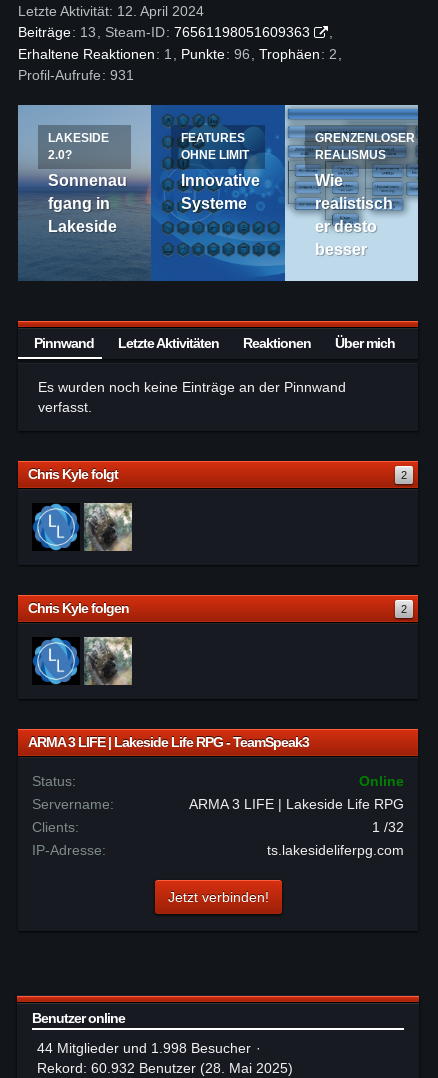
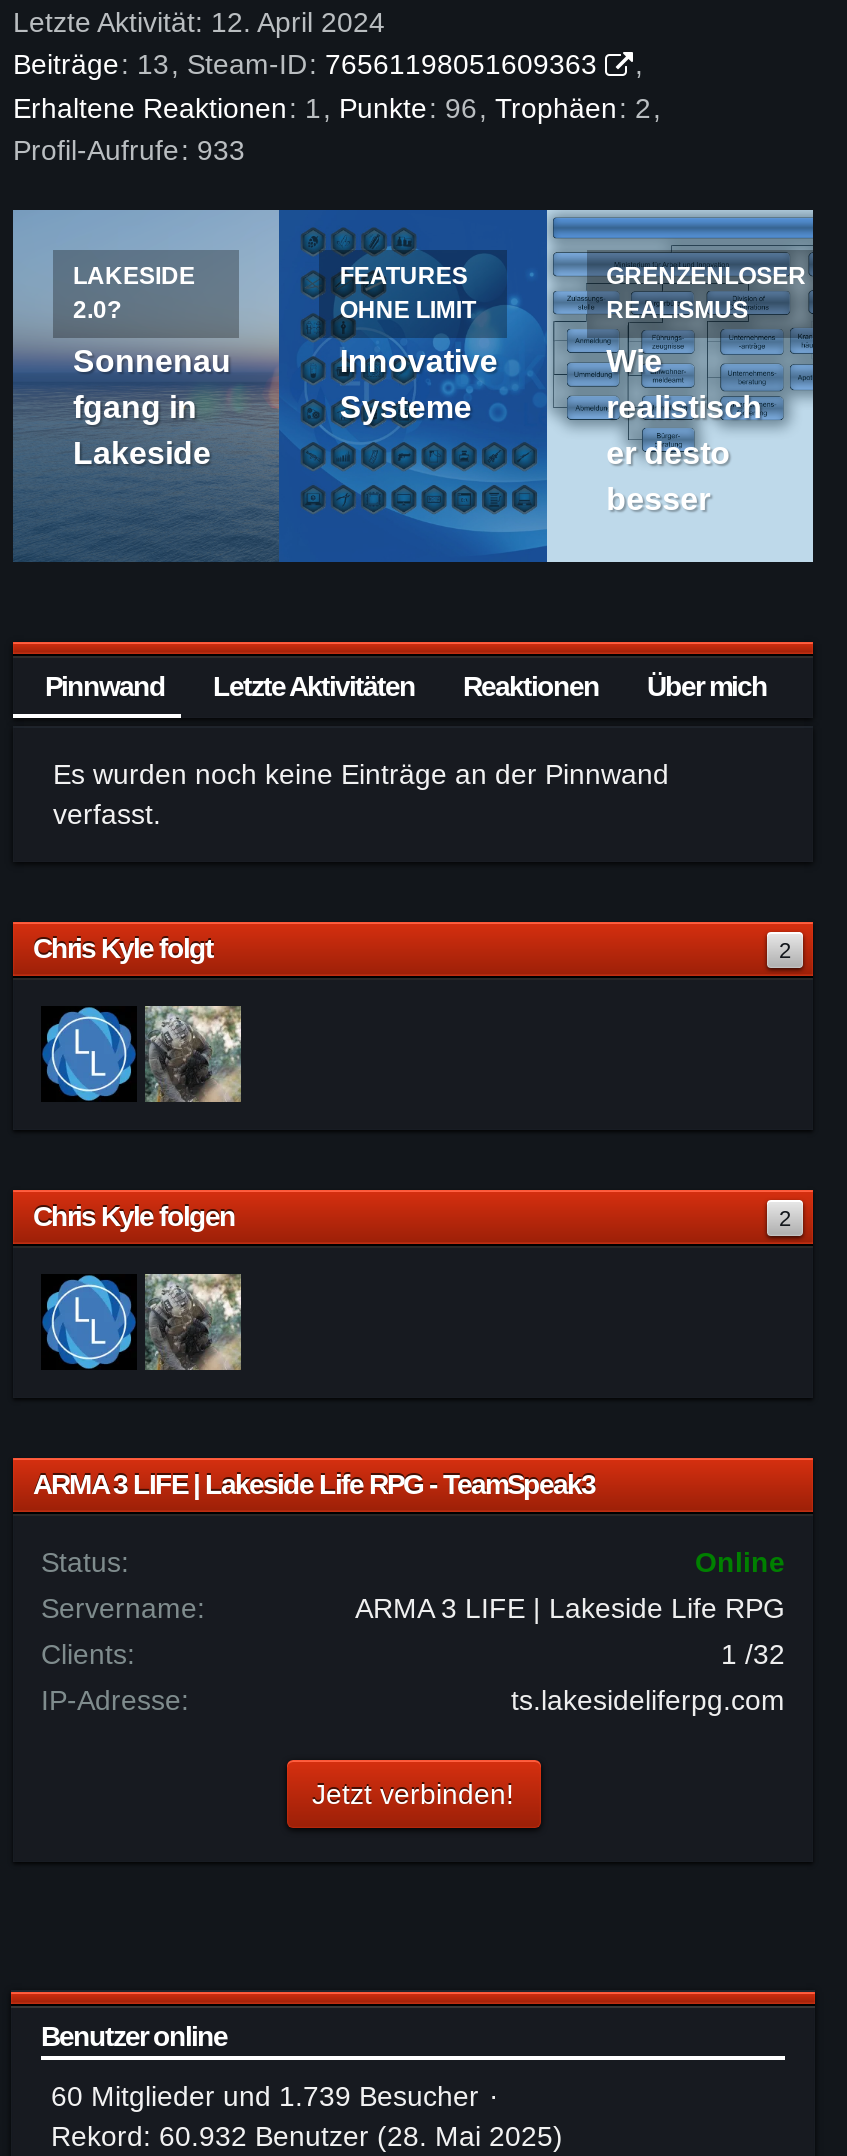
[18,67,134,83] Profil-Aufrufe 931 -> [13,134,245,166] Profil-Aufrufe 933
[37,1040,251,1056] 44 Mitglieder und 1.998 Besucher -> [51,2080,479,2112] 60 Mitglieder und 1.739 Besucher

